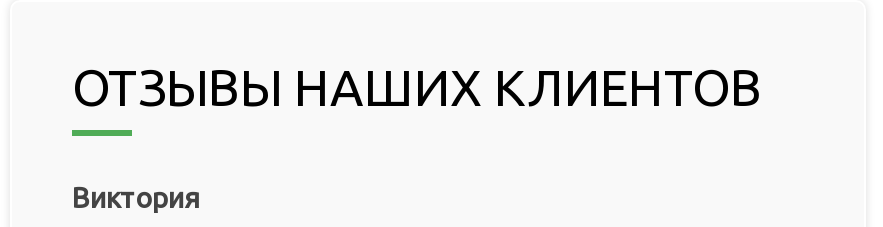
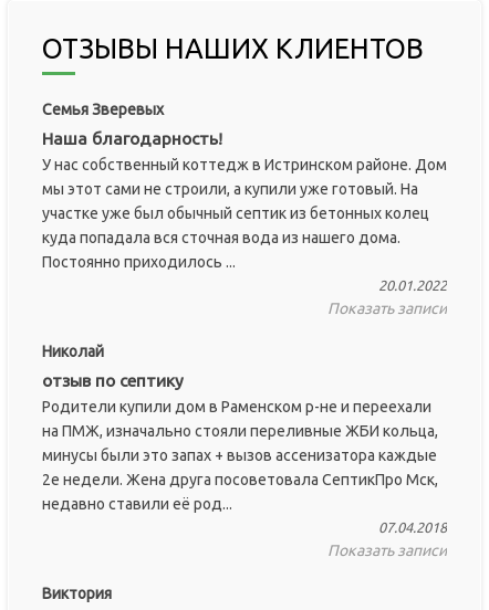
none -> [42,100,447,559] Семья Зверевых | Наша благодарность! | У нас собственный коттедж в Истринском районе. Дом | мы этот сами не строили, а купили уже готовый. На | участке уже был обычный септик из бетонных колец | куда попадала вся сточная вода из нашего дома. | Постоянно приходилось ... | 20.01.2022 | Показать записи | Николай | отзыв по септику | Родители купили дом в Раменском р-не и переехали | на ПМЖ, изначально стояли переливные ЖБИ кольца, | минусы были это запах + вызов ассенизатора каждые | 2е недели. Жена друга посоветовала СептикПро Мск, | недавно ставили её род... | 07.04.2018 | Показать записи

